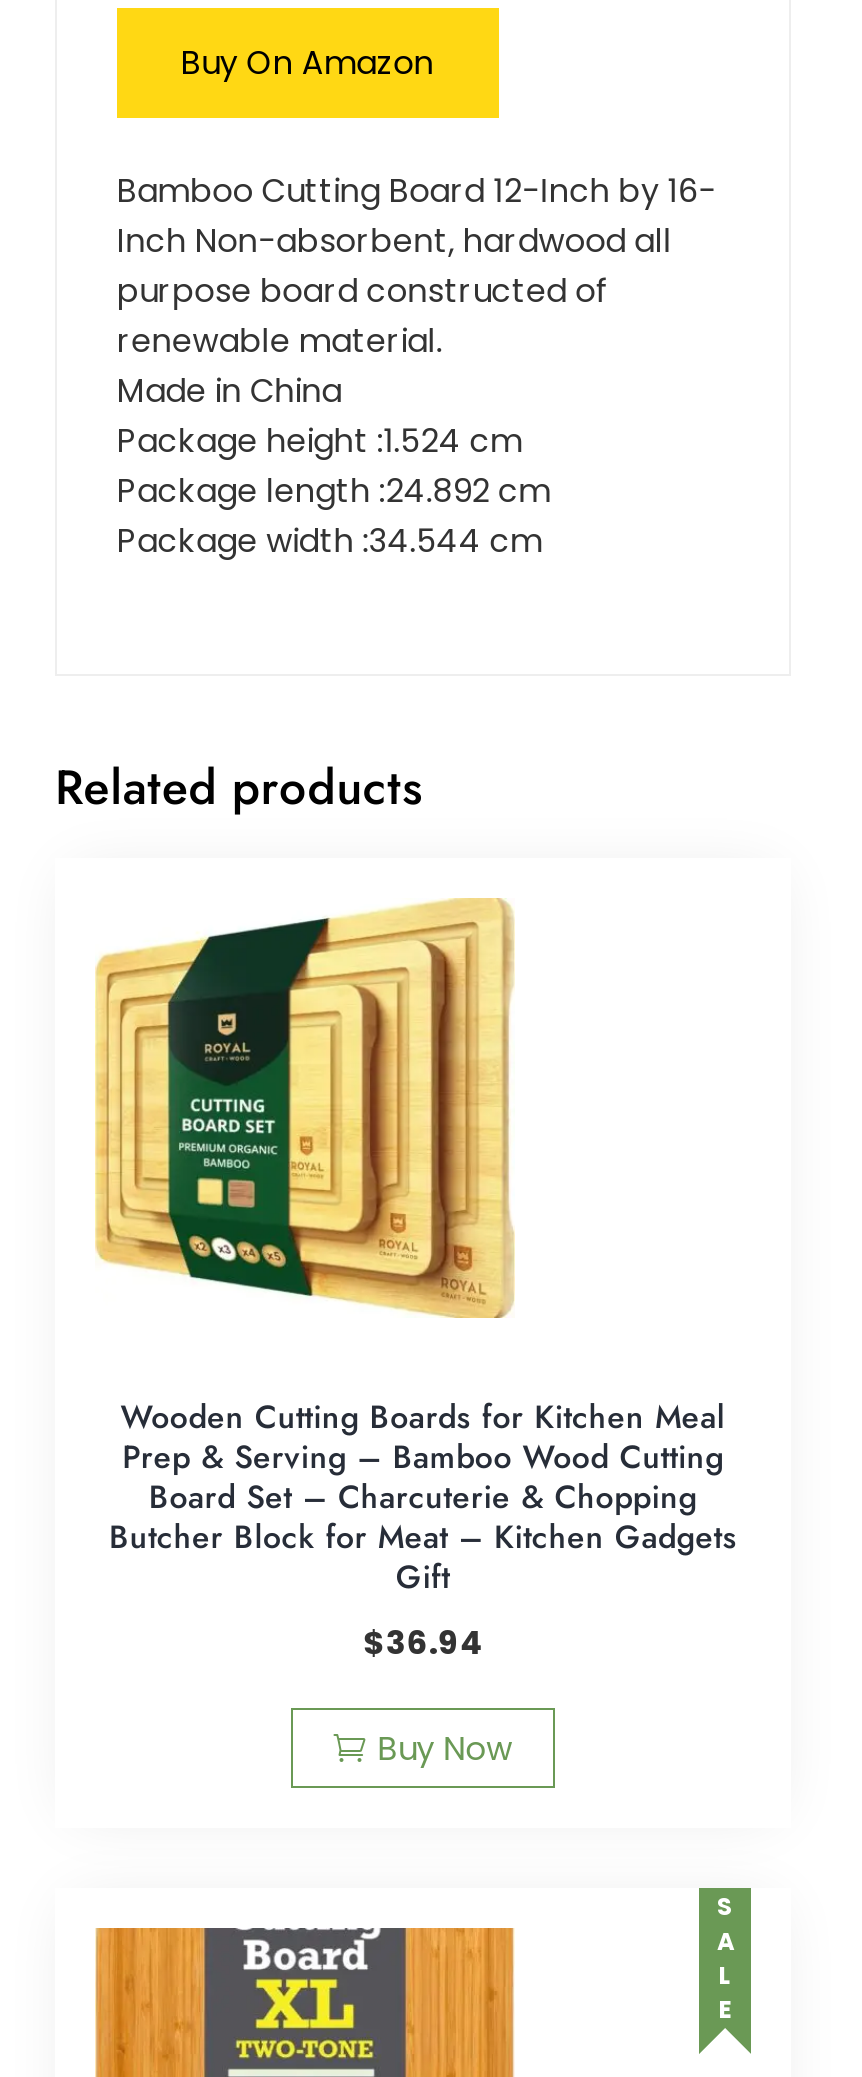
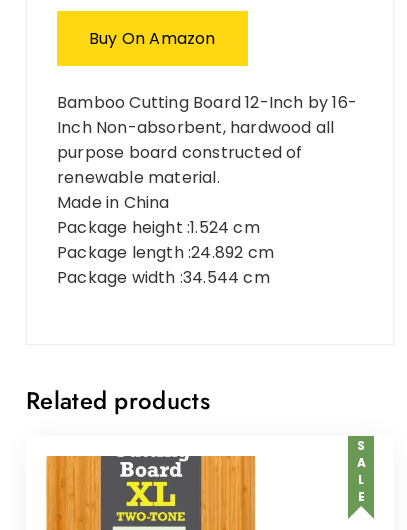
[95,899,737,1772] [image] | Wooden Cutting Boards for Kitchen Meal | Prep & Serving – Bamboo Wood Cutting | Board Set – Charcuterie & Chopping | Butcher Block for Meat – Kitchen Gadgets | Gift | $36.94 | Buy Now -> none

